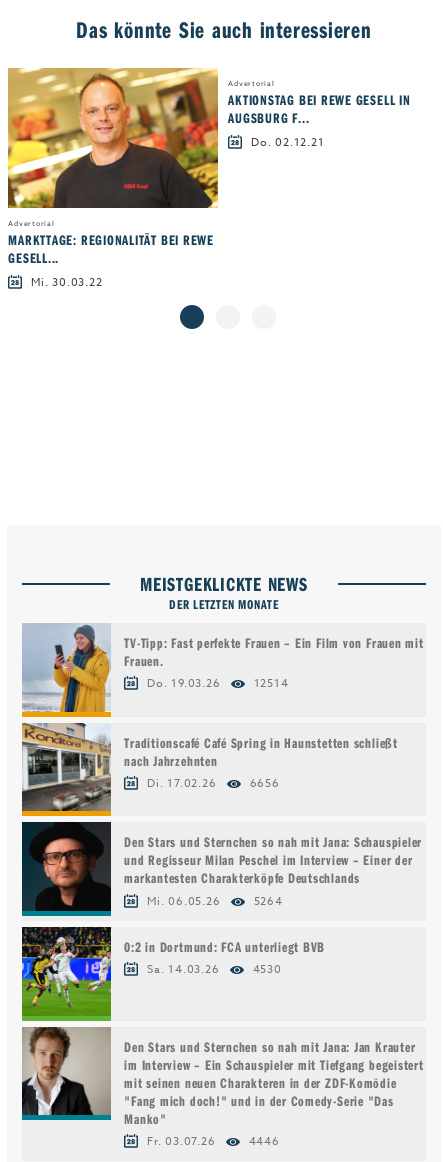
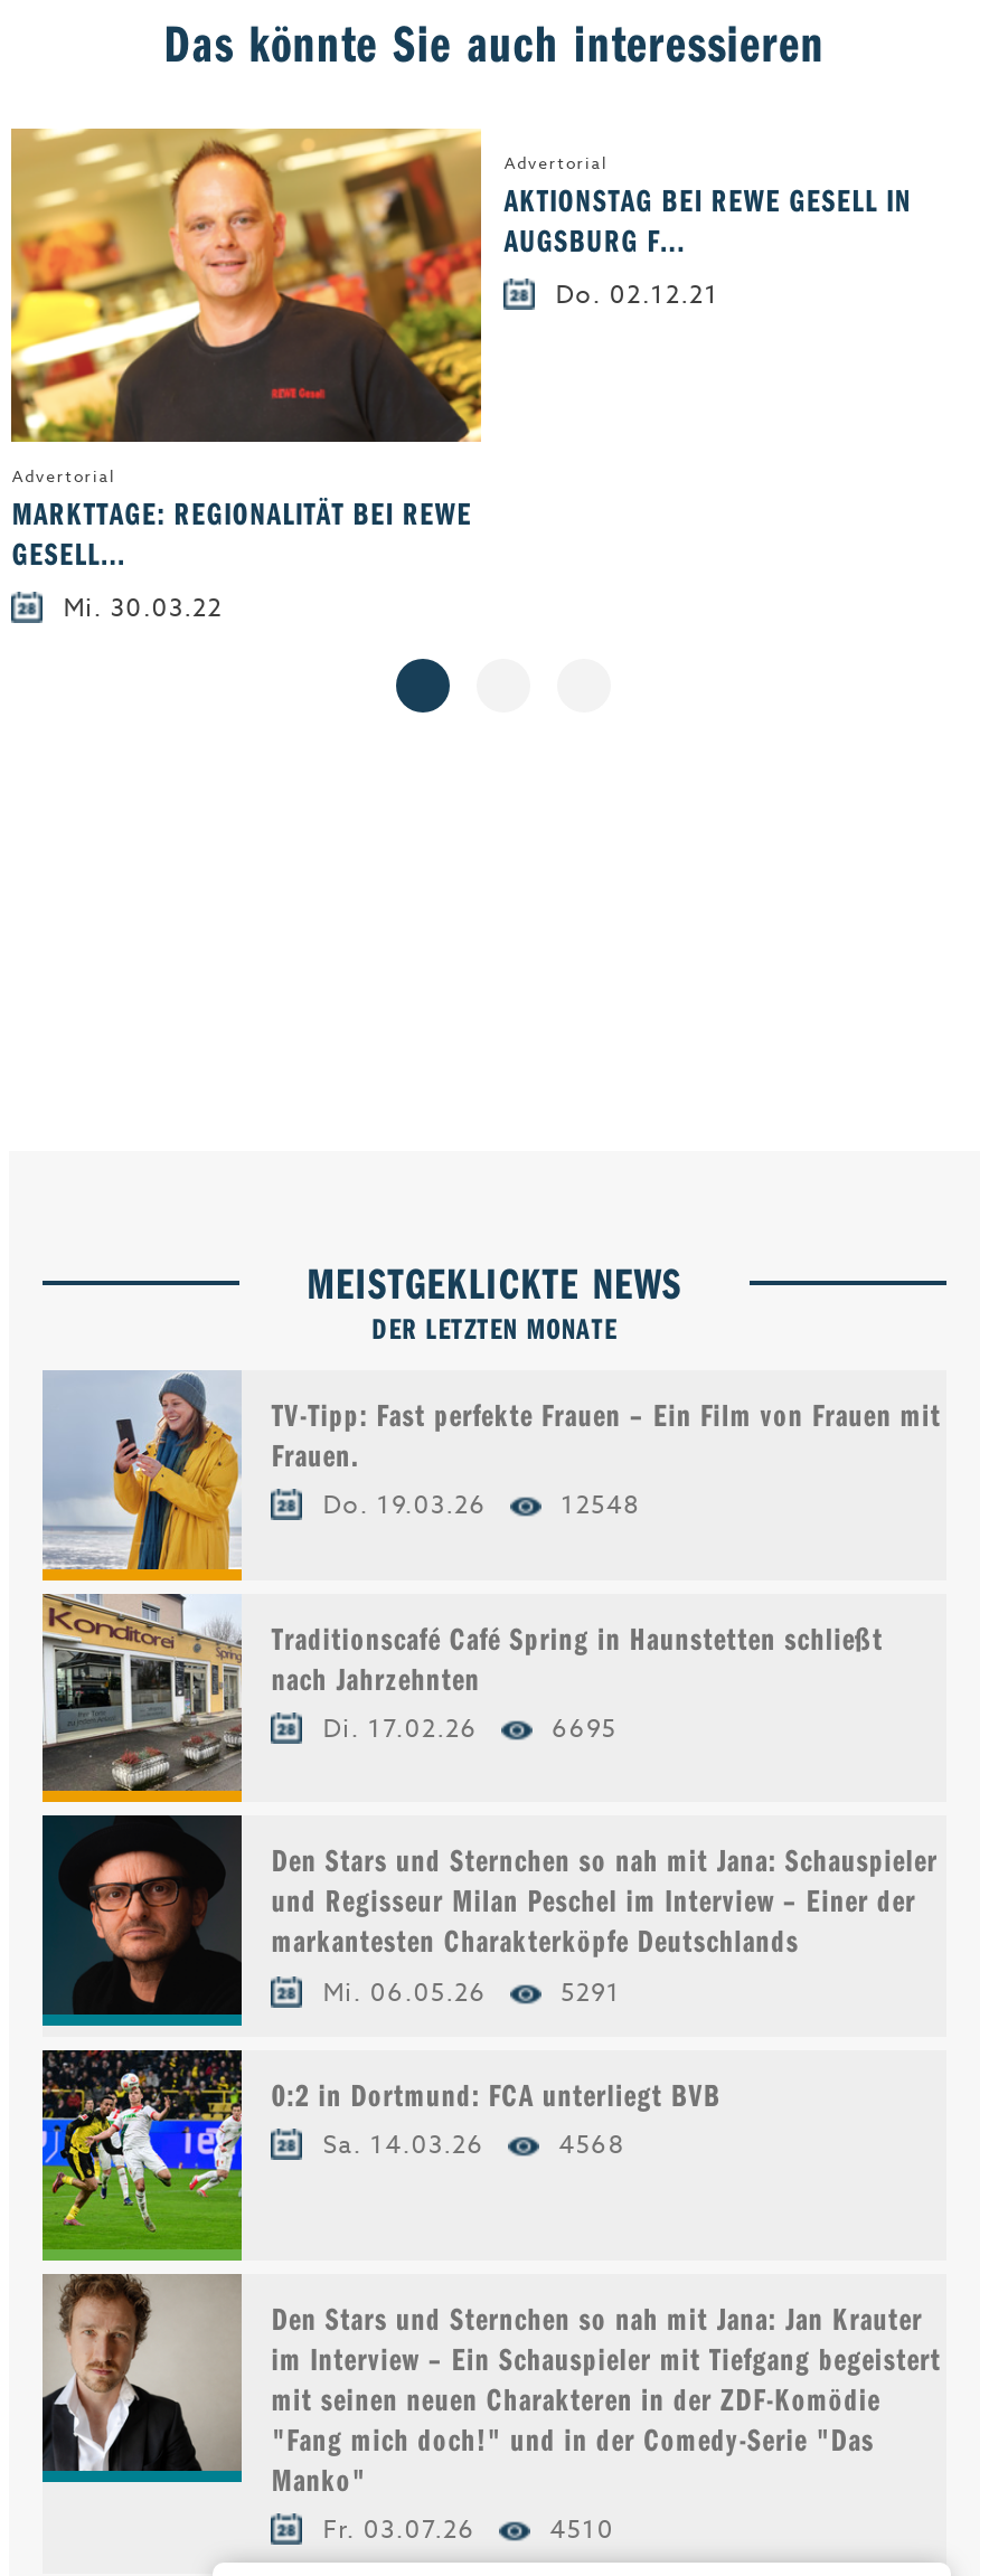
[147,675,288,692] Do. 19.03.26 12514 -> [323,1488,641,1526] Do. 19.03.26 12548
[147,775,280,792] Di. 17.02.26 6656 -> [323,1710,617,1749] Di. 17.02.26 6695
[147,893,283,910] Mi. 06.05.26 5264 -> [323,1974,621,2012] Mi. 06.05.26 5291
[147,961,282,978] Sa. 14.03.26 4530 -> [323,2127,626,2165] Sa. 14.03.26 4568
[147,1133,280,1150] Fr. 03.07.26 4446 -> [323,2511,615,2549] Fr. 03.07.26 4510

